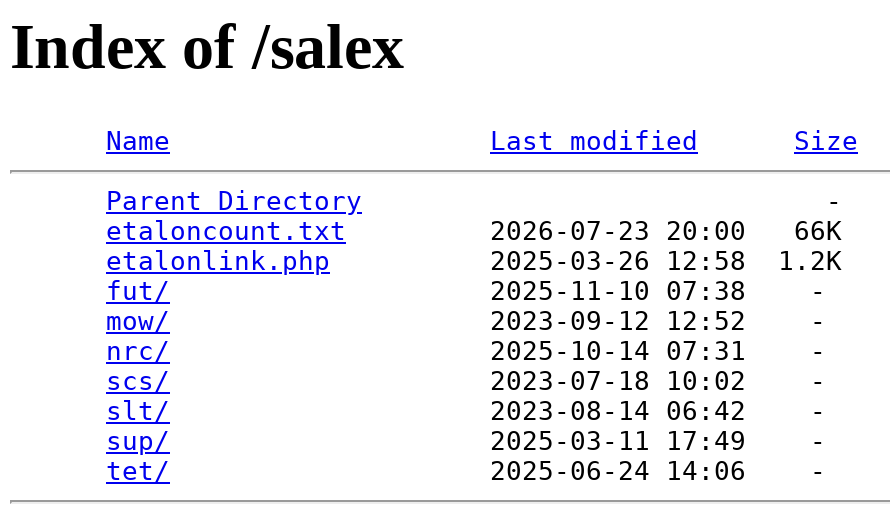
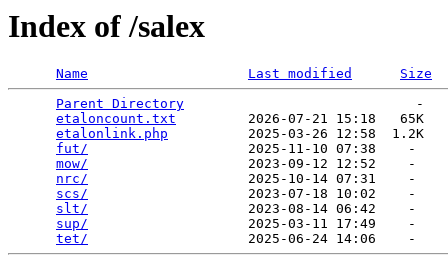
[106,217,874,247] etaloncount.txt 2026-07-23 20:00 66K -> [56,111,440,126] etaloncount.txt 2026-07-21 15:18 65K

